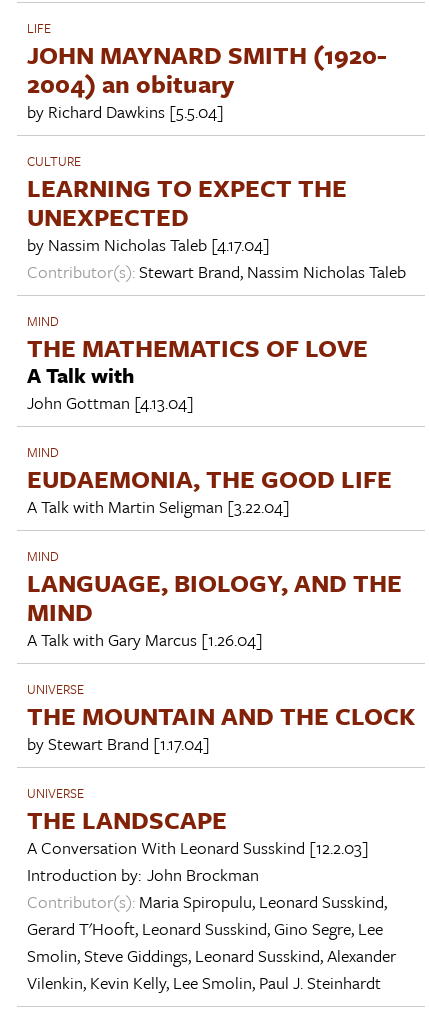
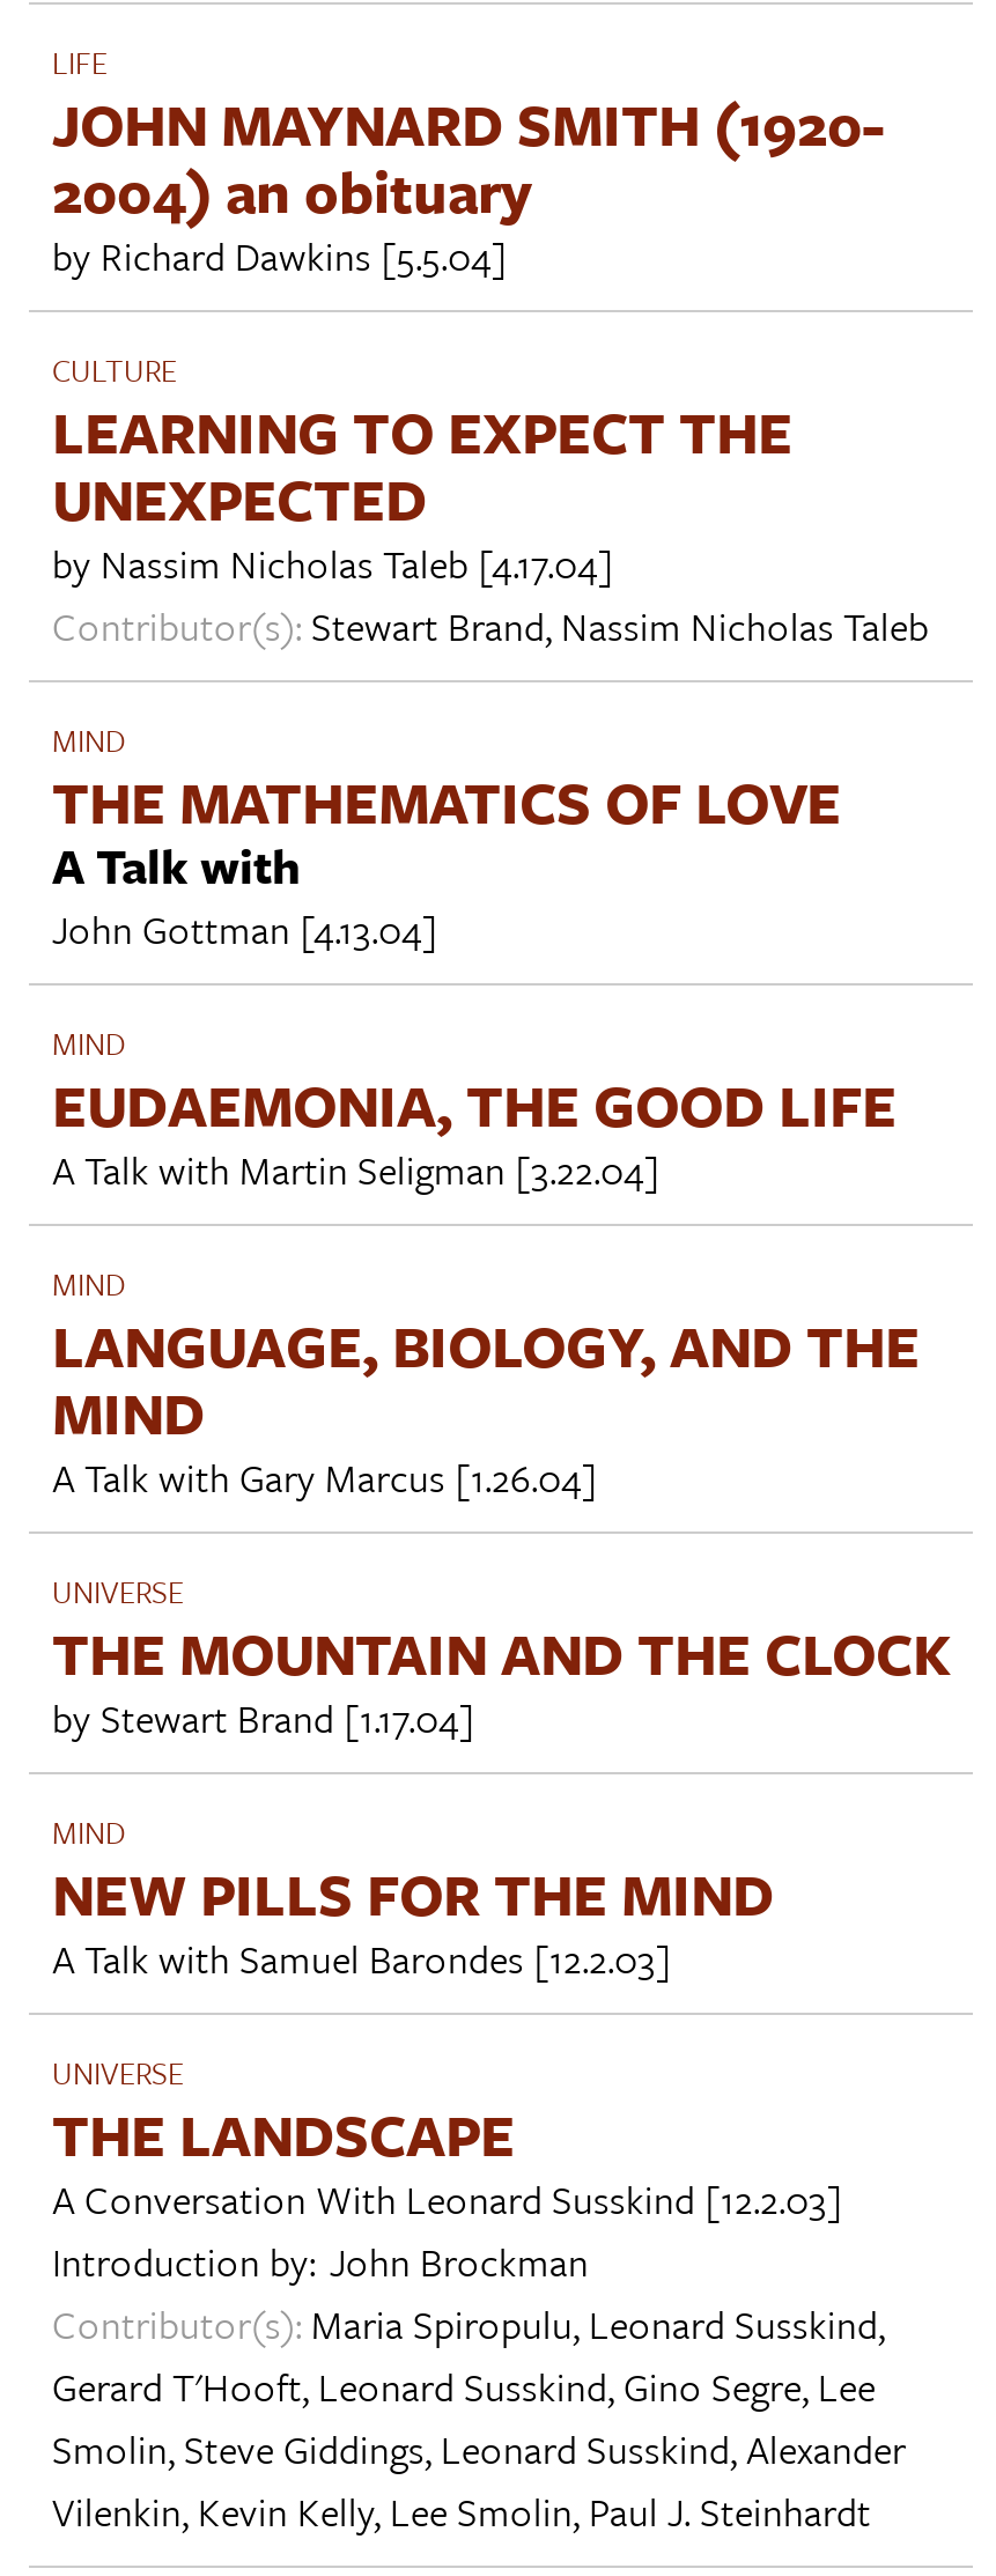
none -> [52,1808,774,1987] MIND | NEW PILLS FOR THE MIND | A Talk with Samuel Barondes [12.2.03]

